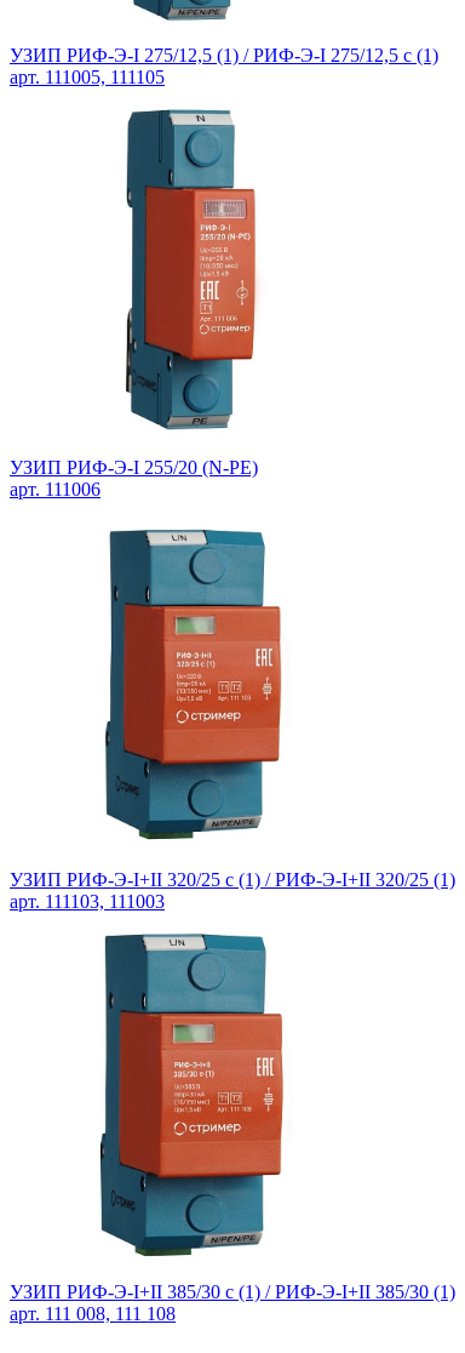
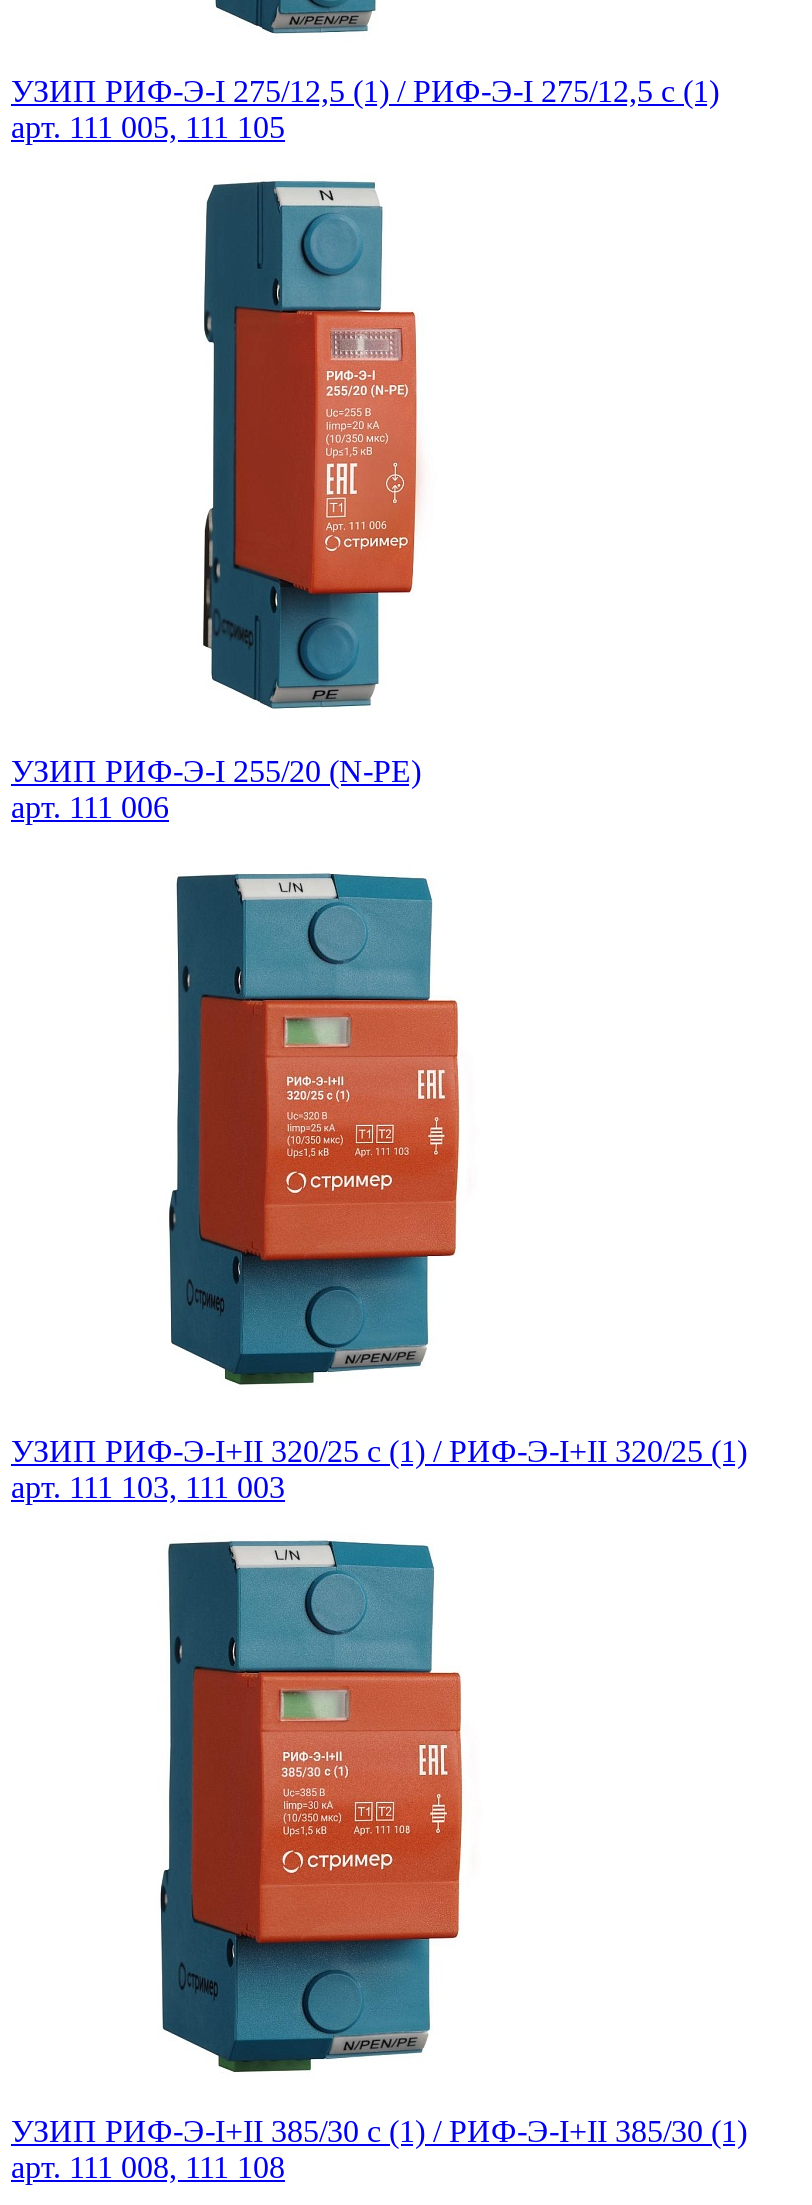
[10,67,165,87] арт. 111005, 111105 -> [11,110,285,144] арт. 111 005, 111 105
[10,479,101,499] арт. 111006 -> [11,790,169,824] арт. 111 006
[10,891,165,912] арт. 111103, 111003 -> [11,1470,285,1504] арт. 111 103, 111 003

